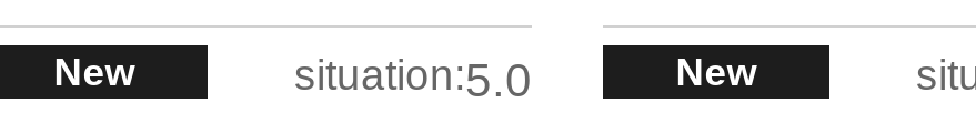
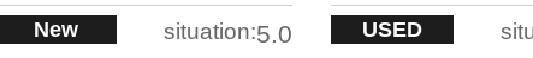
[676,50,758,94] New -> [362,18,423,41] USED

